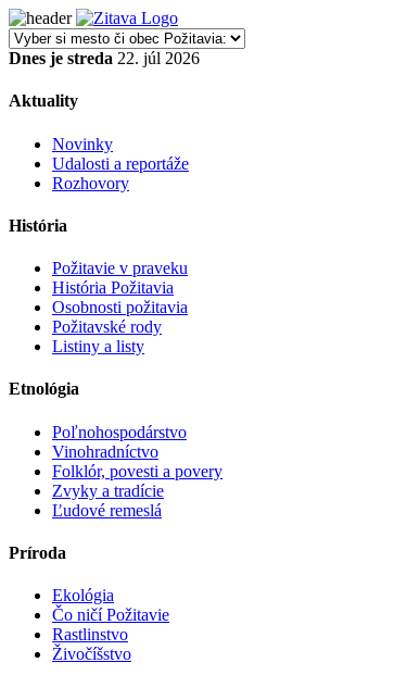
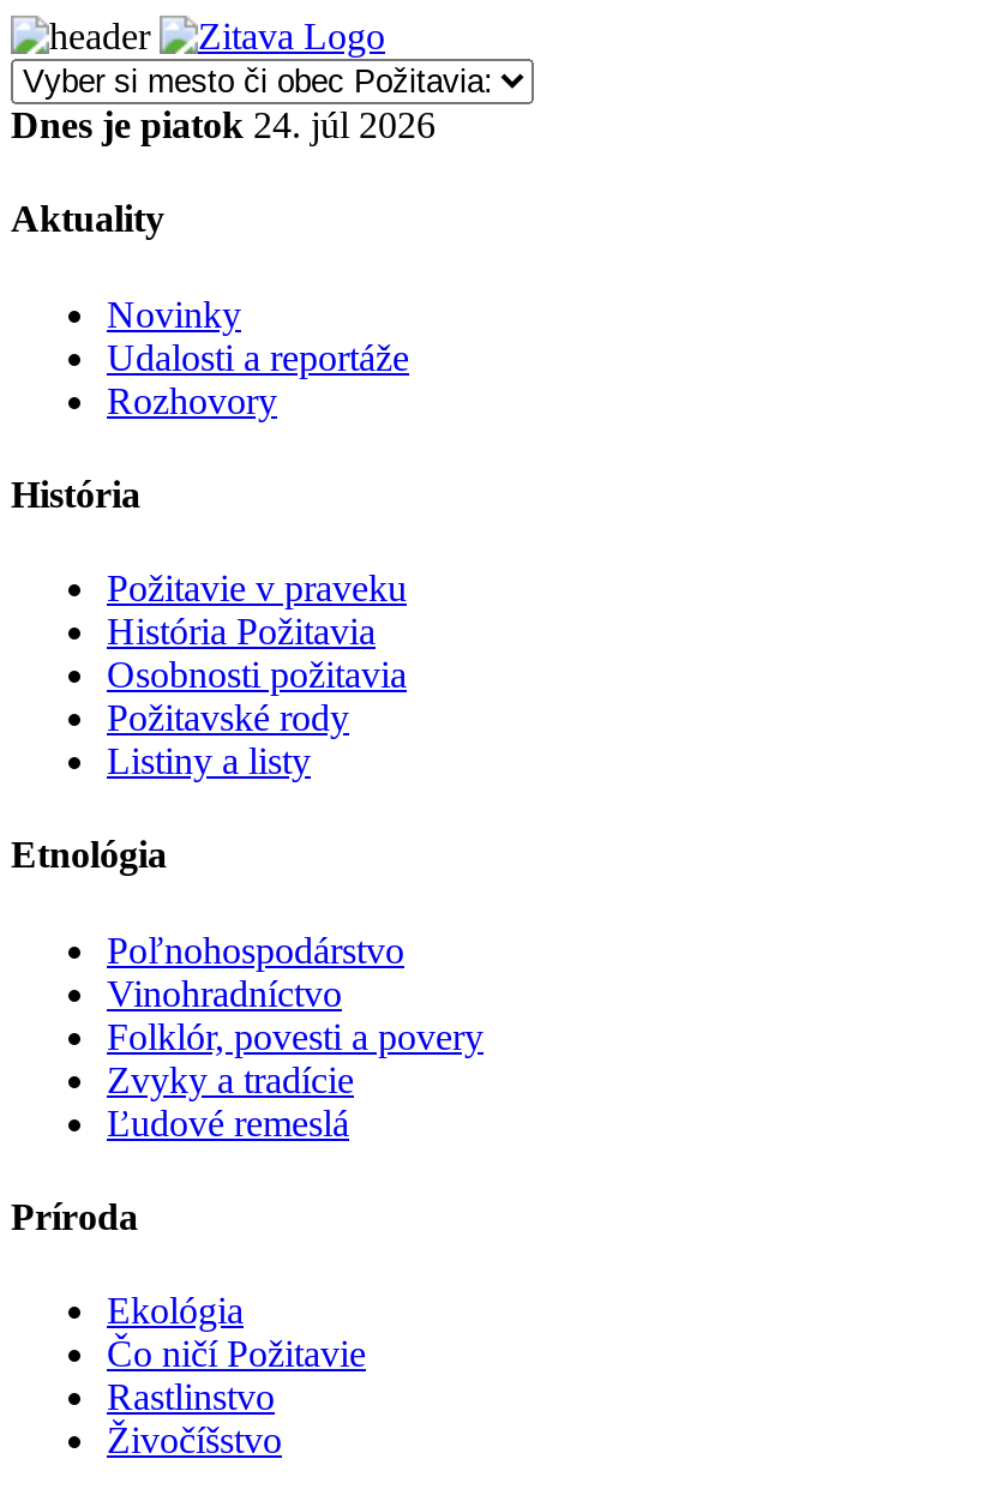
[9,49,200,67] Dnes je streda22. júl 2026 -> [11,104,436,145] Dnes je piatok24. júl 2026

